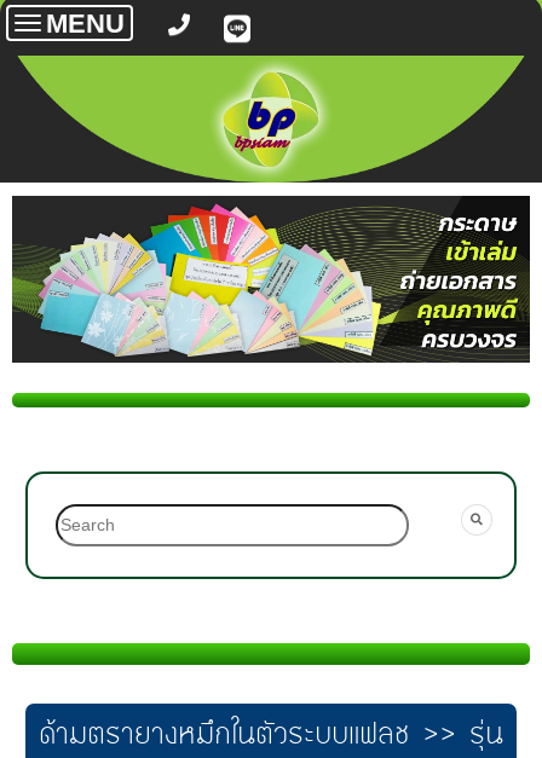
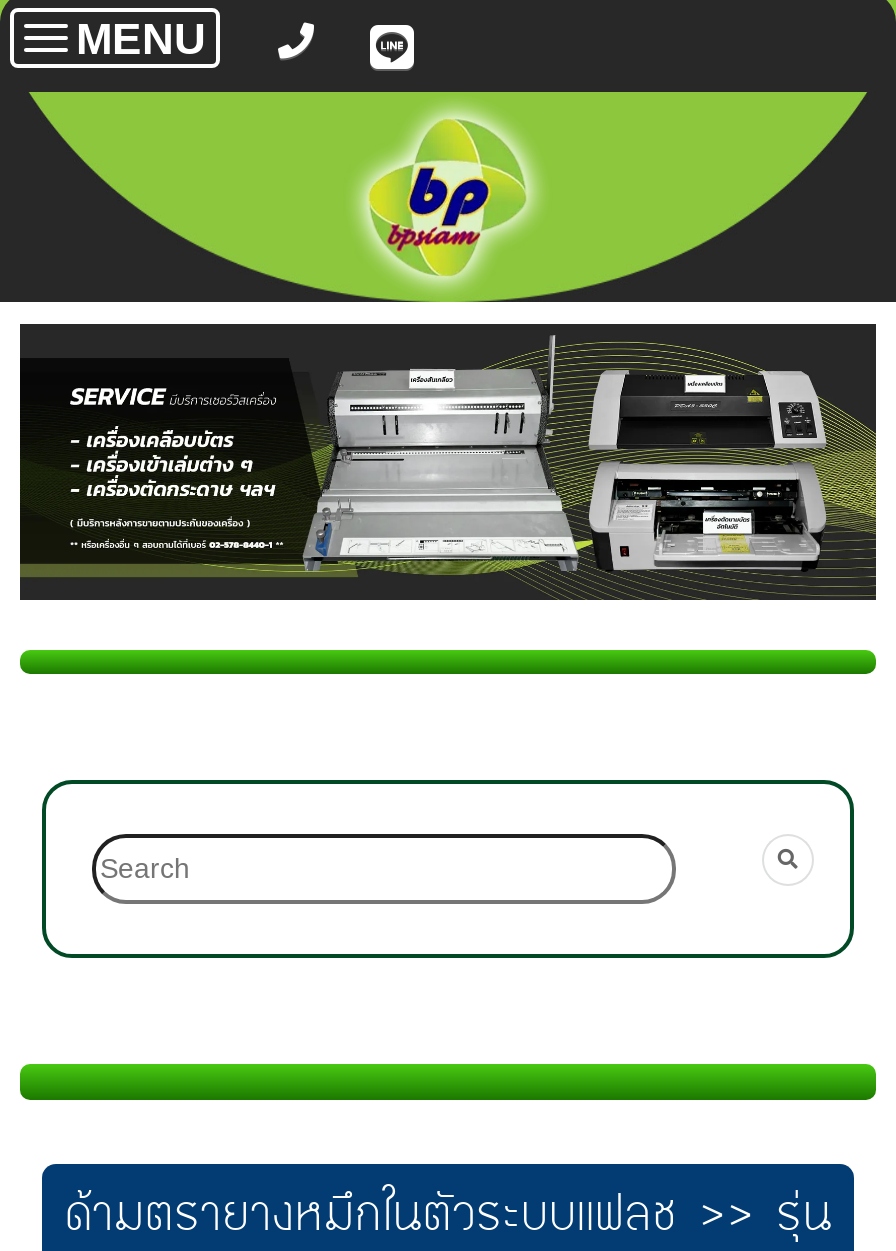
[11,203,529,358] [image] -> [18,334,876,590] [image]

